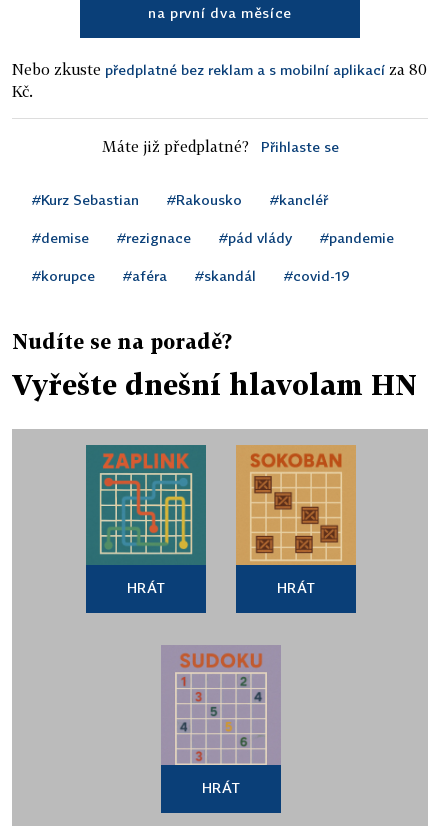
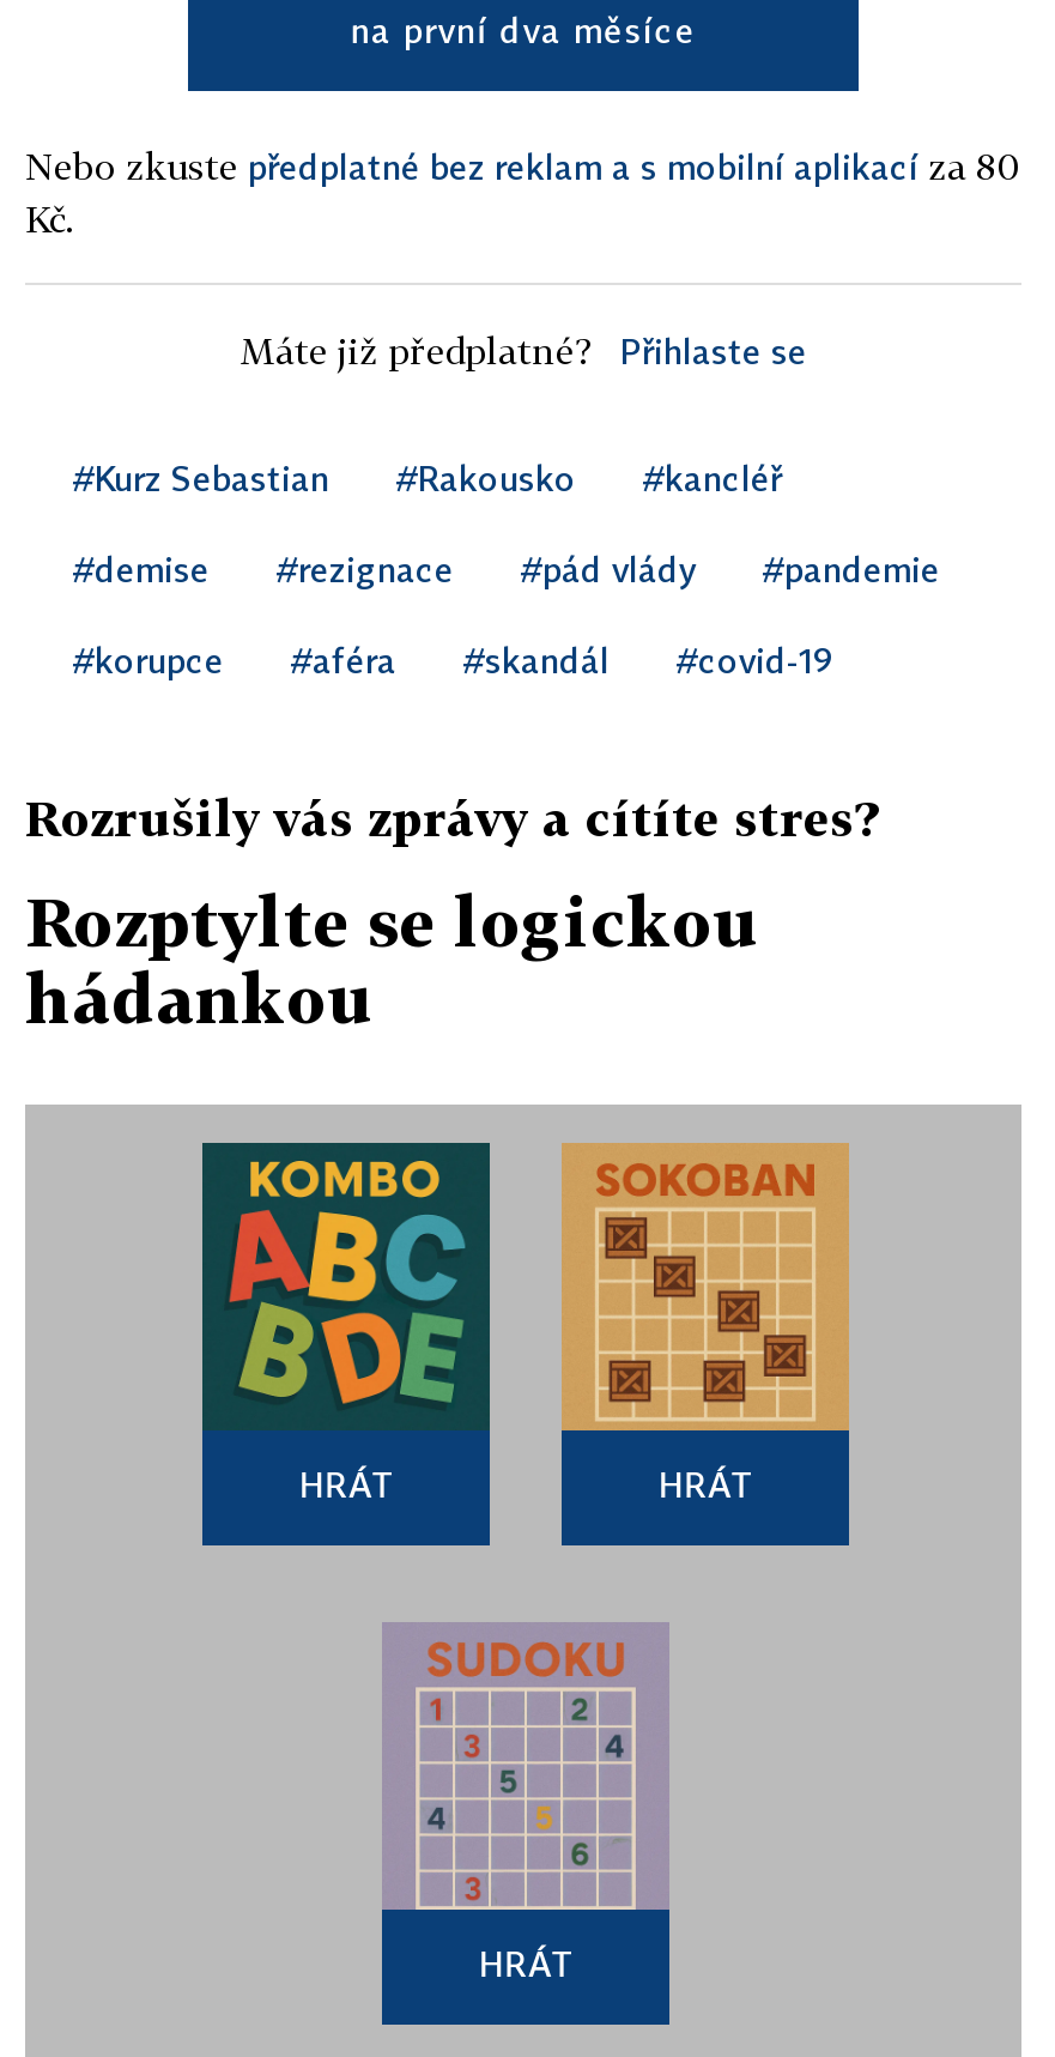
[12,329,232,353] Nudíte se na poradě? -> [25,788,878,846] Rozrušily vás zprávy a cítíte stres?
[12,368,417,401] Vyřešte dnešní hlavolam HN -> [25,882,760,1037] Rozptylte se logickou | hádankou
[86,445,206,565] [image] -> [205,1145,487,1430] [image]

